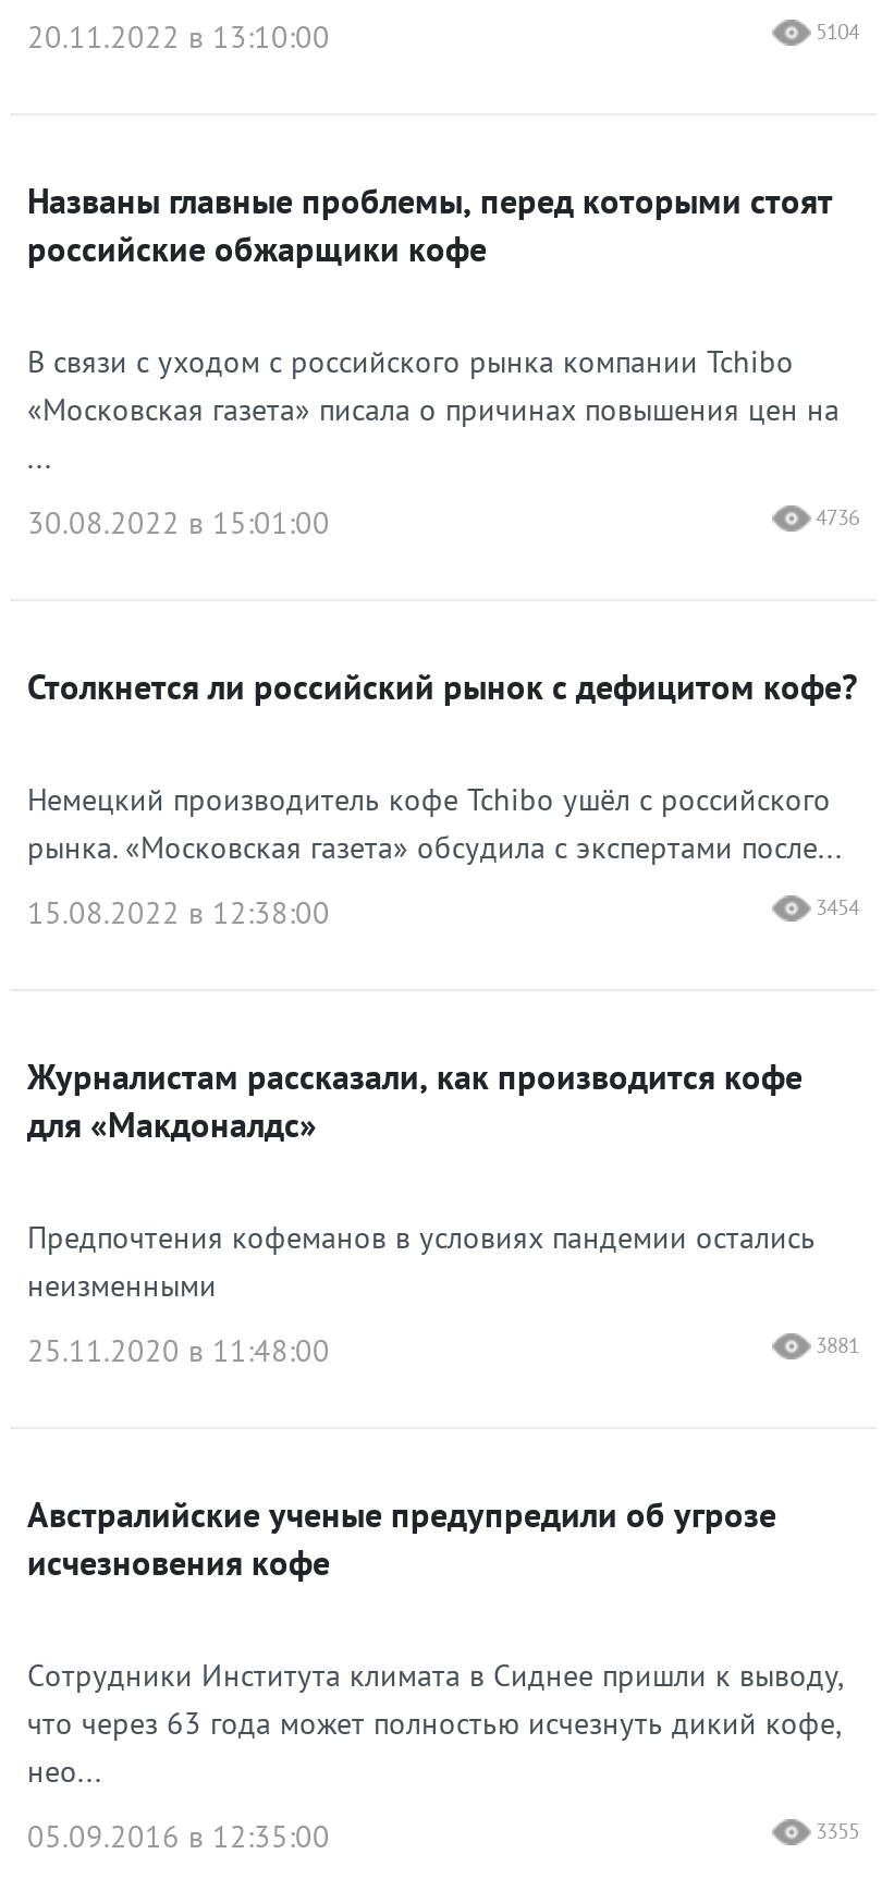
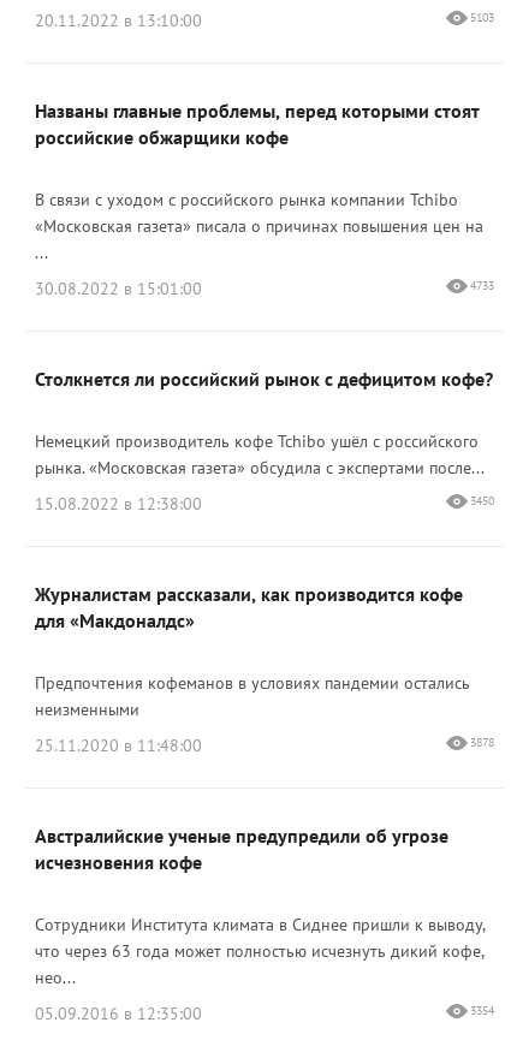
[816,17,859,45] 5104 -> [470,9,494,25] 5103
[816,503,859,531] 4736 -> [470,277,494,293] 4733
[816,893,859,921] 3454 -> [470,493,494,508] 3450
[816,1331,859,1359] 3881 -> [470,734,494,750] 3878
[816,1817,859,1845] 3355 -> [470,1002,494,1018] 3354

